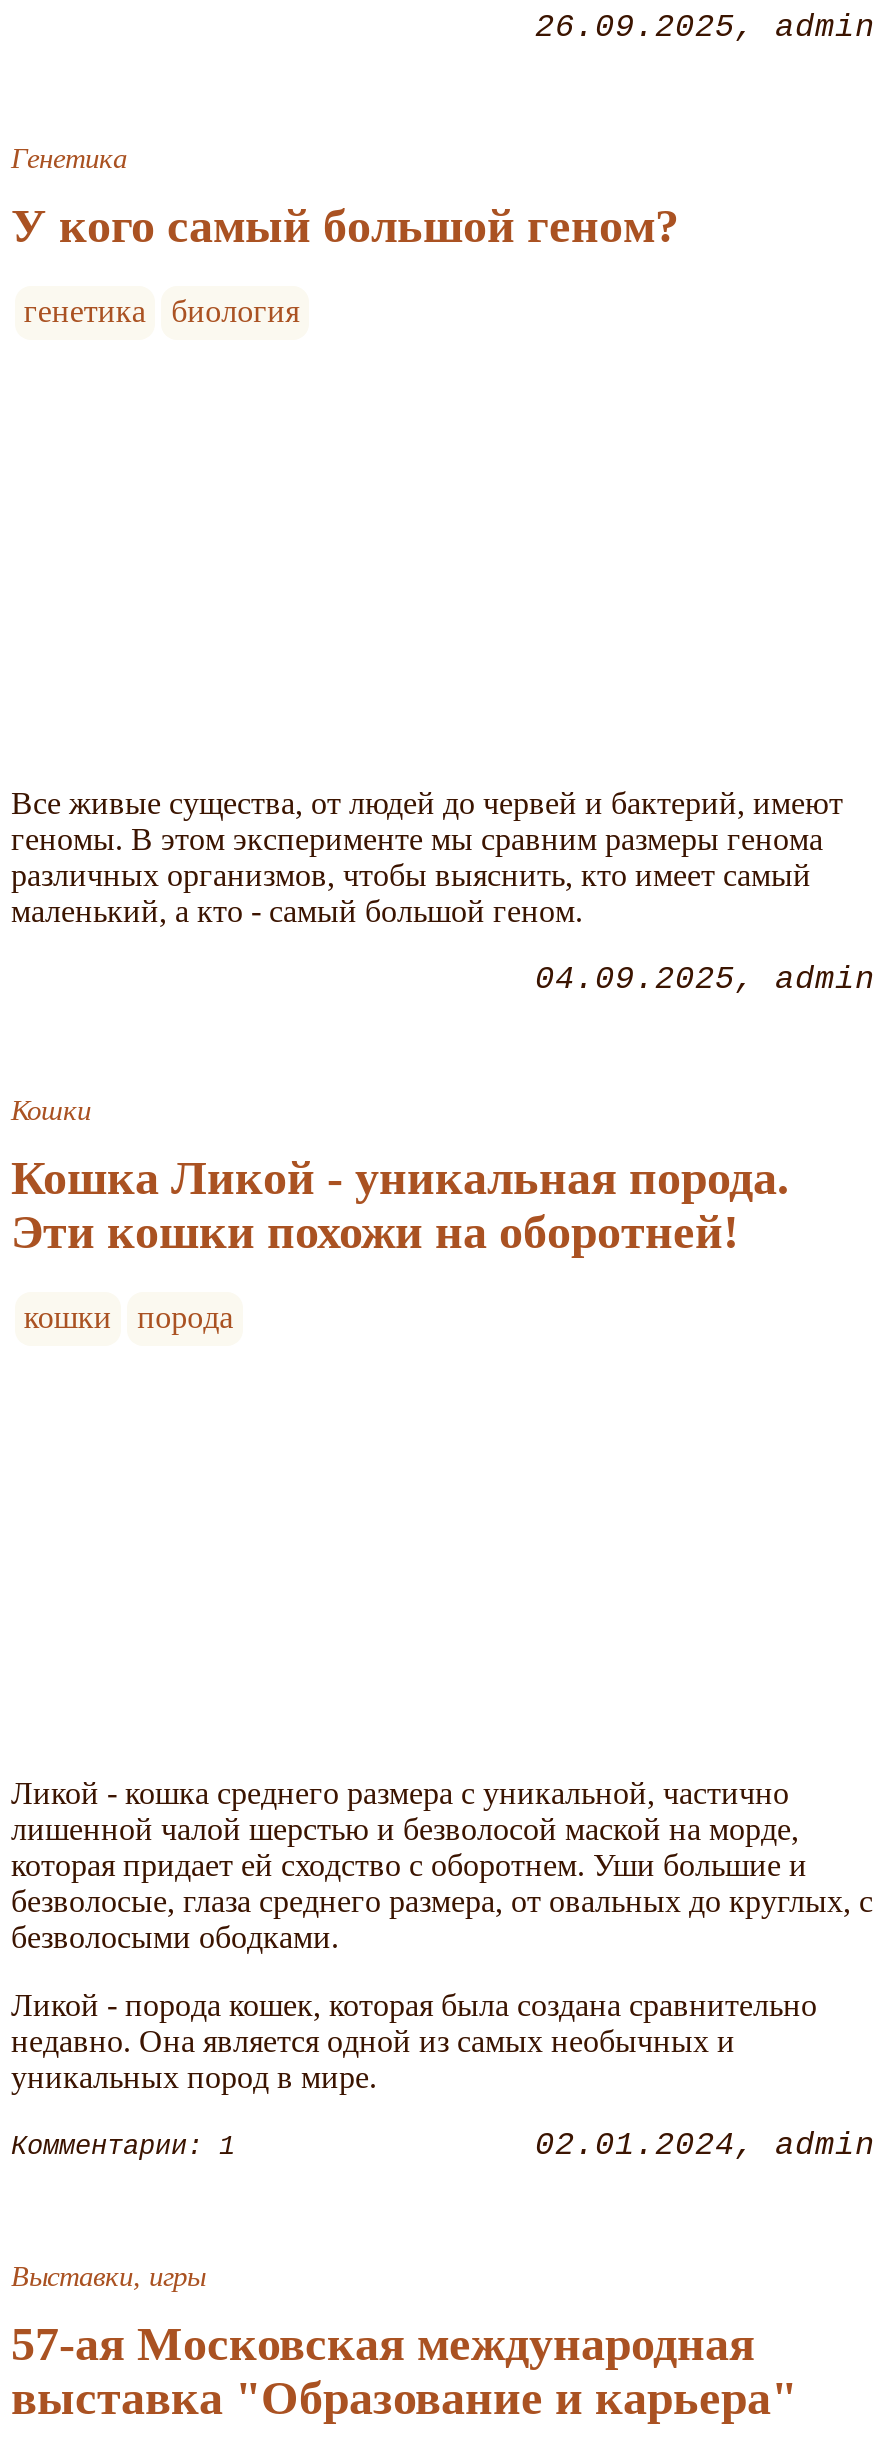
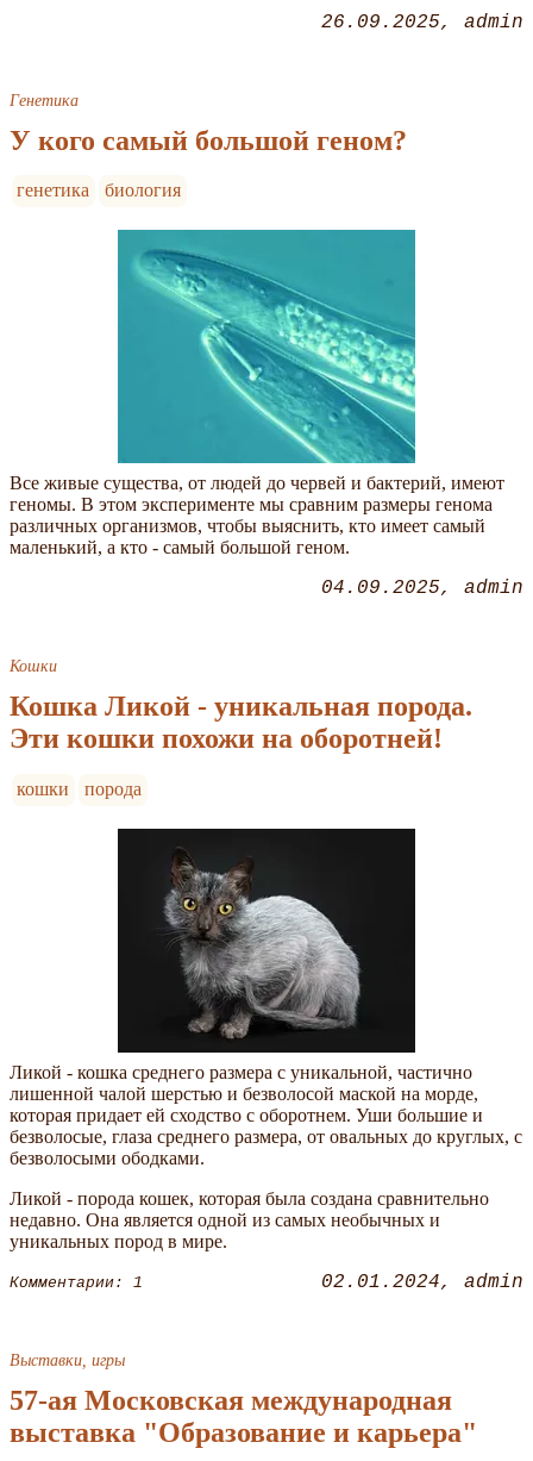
none -> [117,229,416,464] [image]
none -> [117,828,416,1054] [image]

